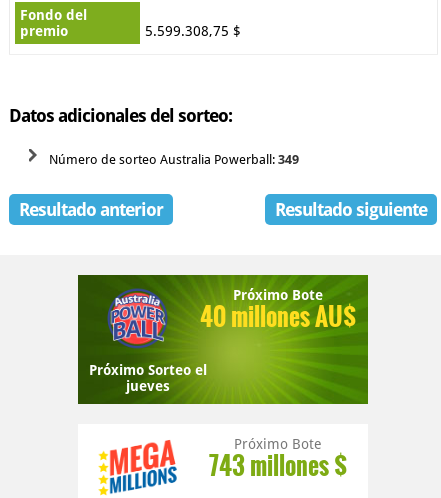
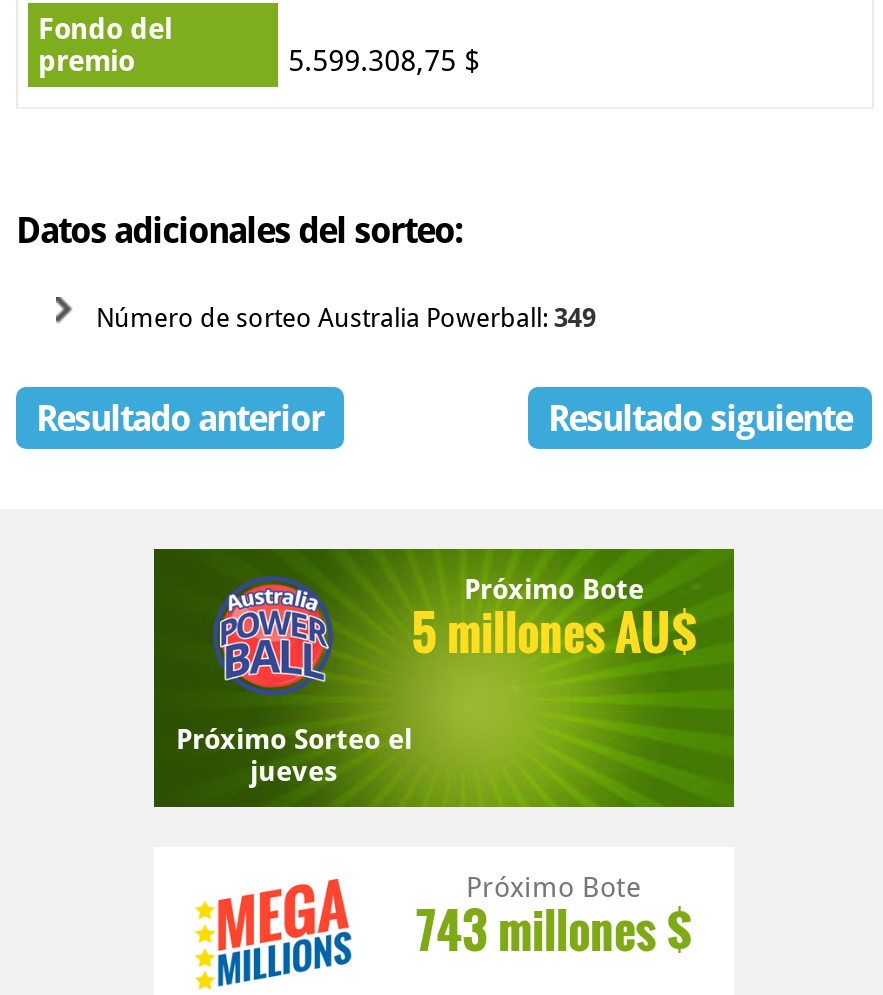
[200,297,356,333] 40 millones AU$ -> [411,594,697,666] 5 millones AU$

